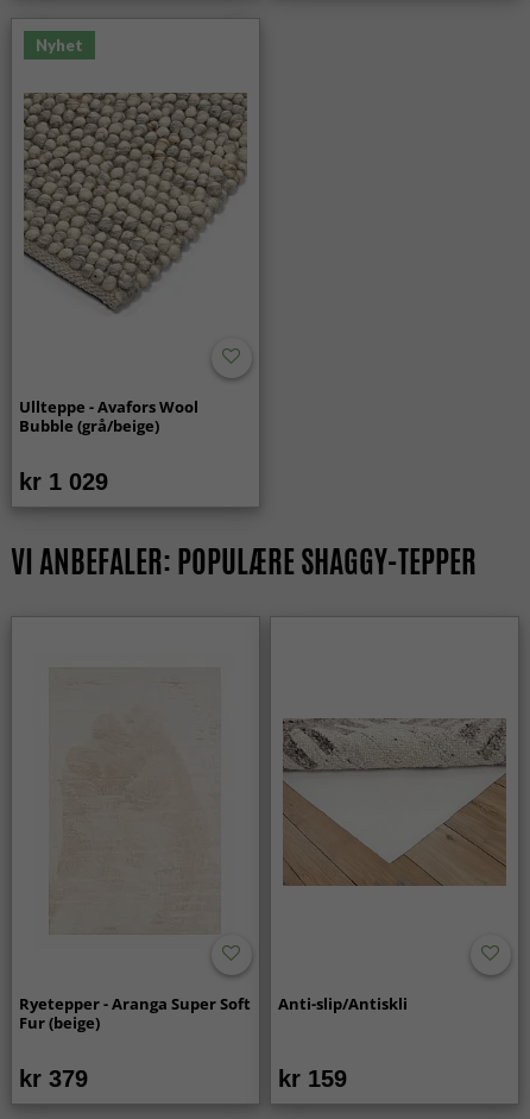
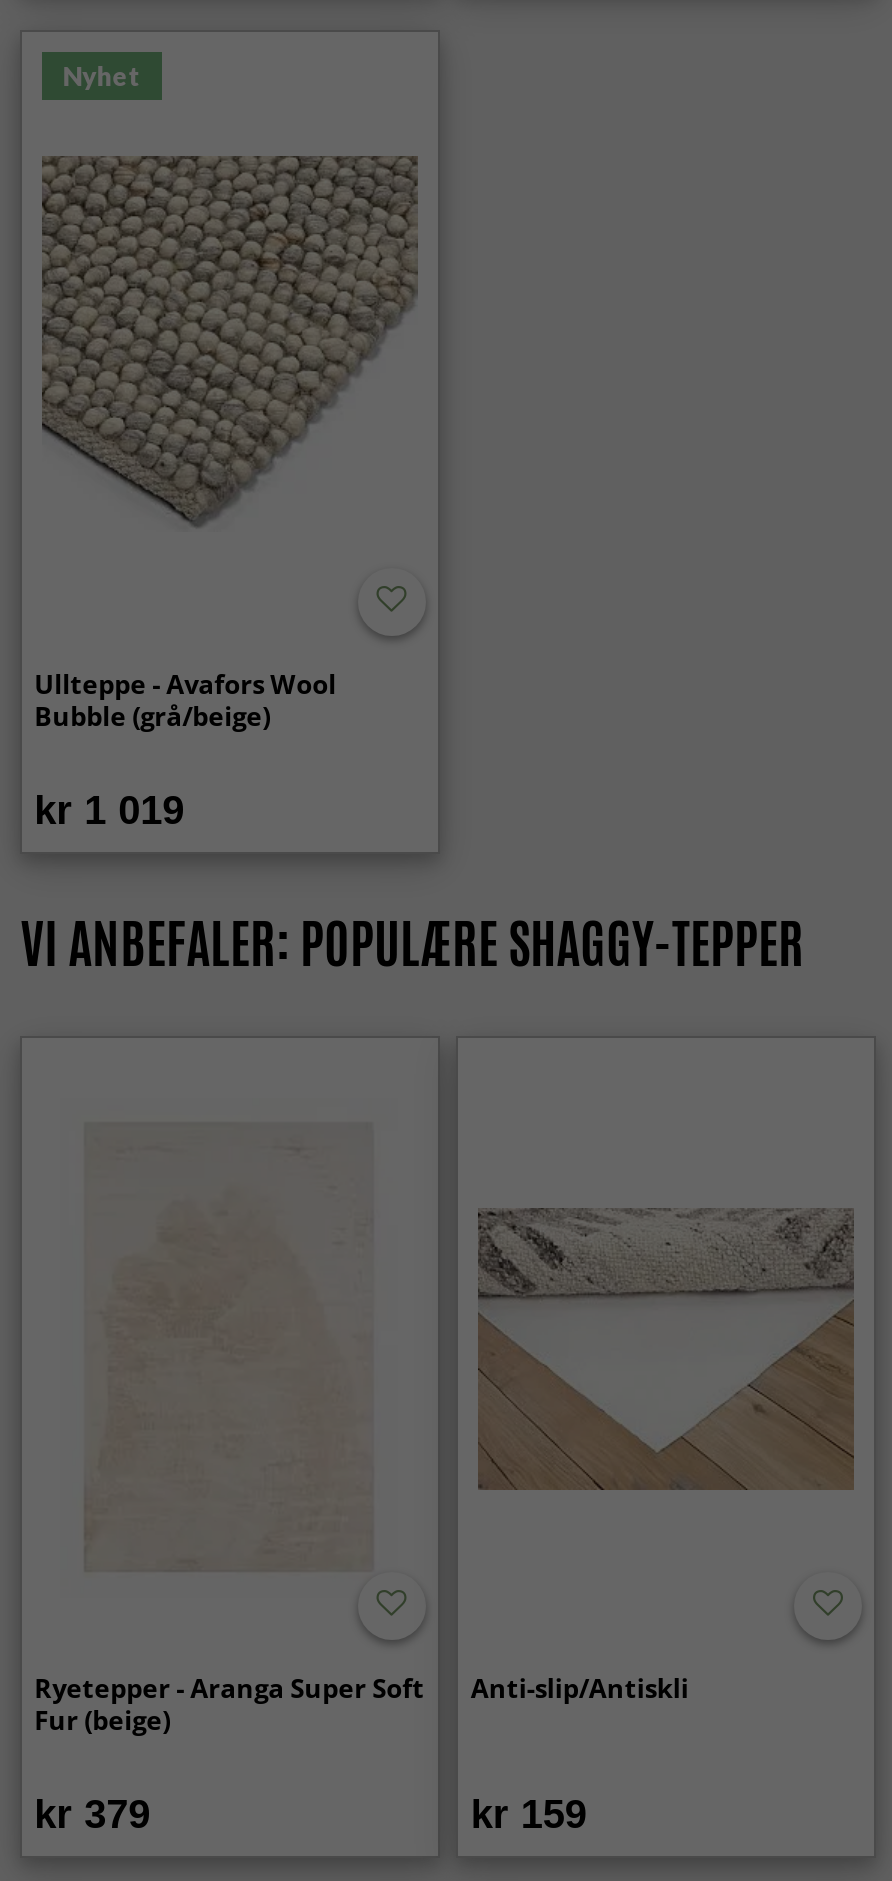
[19,468,108,494] kr 1 029 -> [34,787,184,831] kr 1 019

